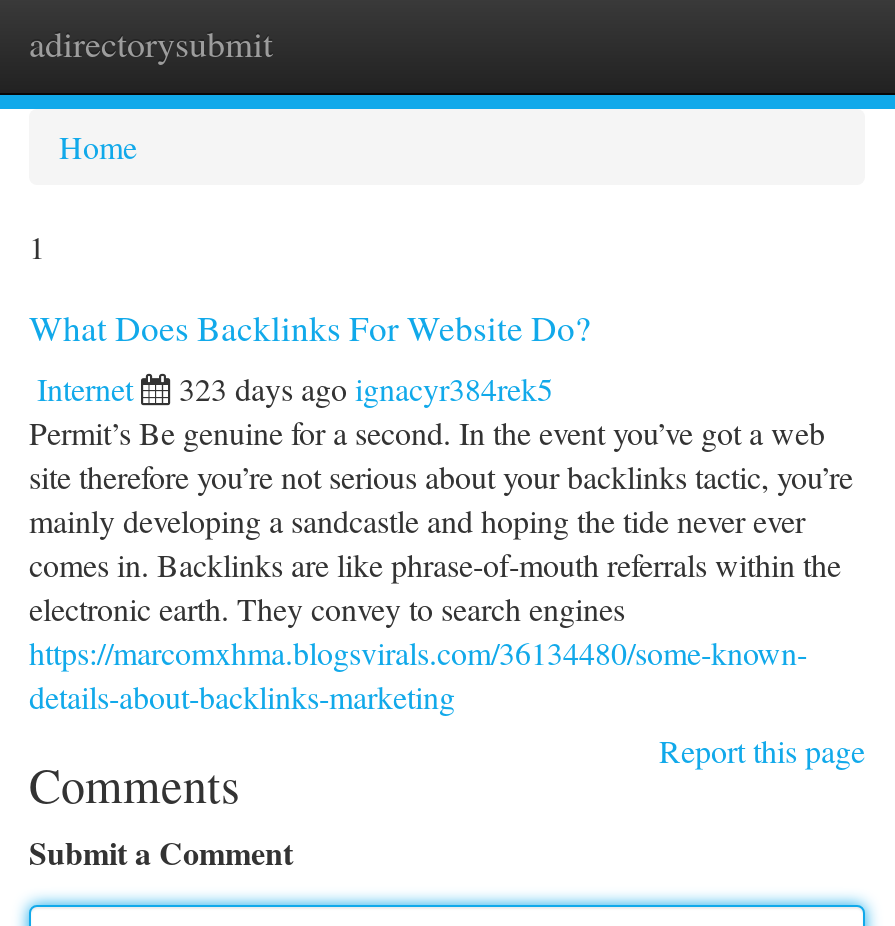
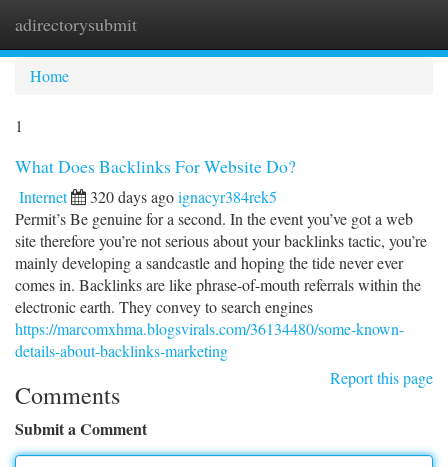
[179,367,553,409] 323 days ago ignacyr384rek5 -> [90,186,277,207] 320 days ago ignacyr384rek5

